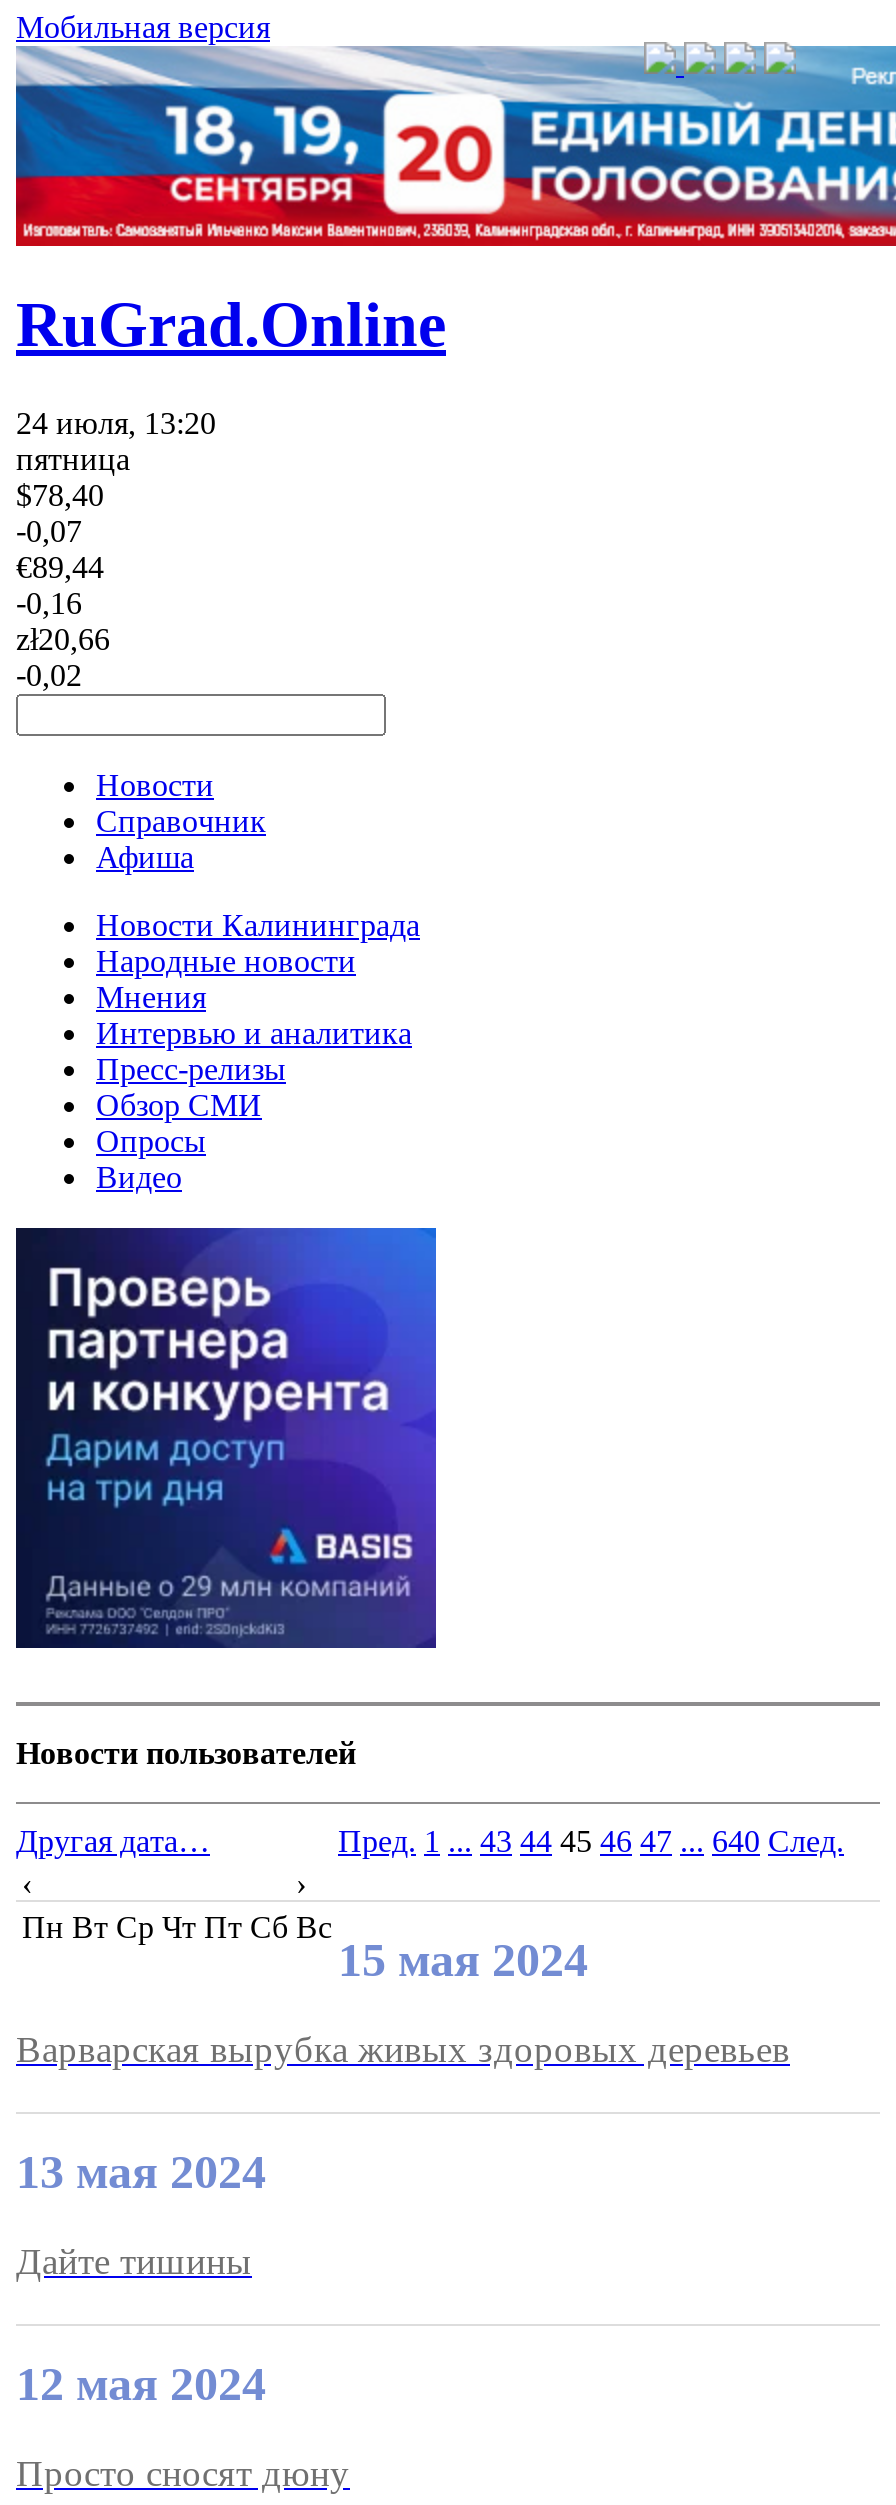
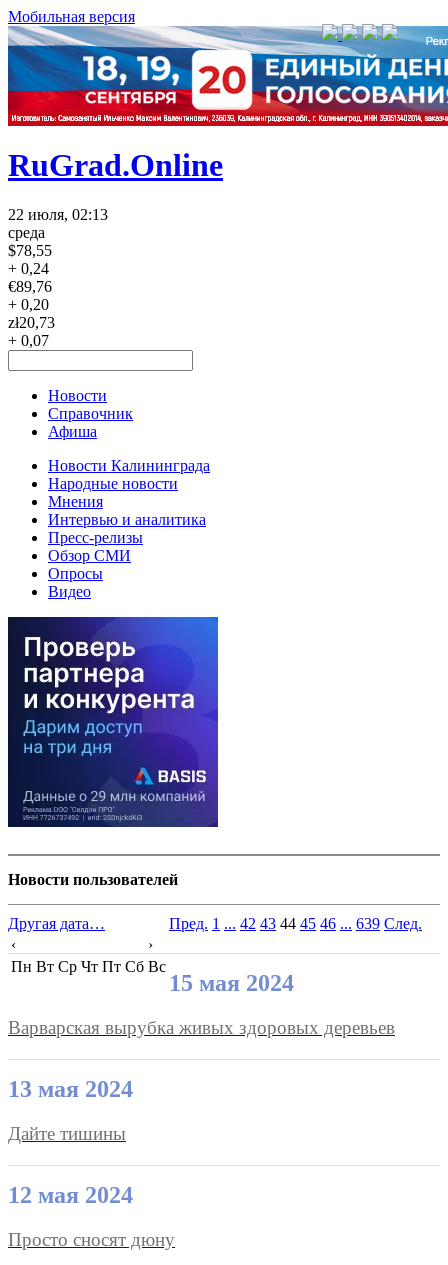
[16,406,216,692] 24 июля, 13:20 | пятница | $78,40 | -0,07 | €89,44 | -0,16 | zł20,66 | -0,02 -> [8,206,108,349] 22 июля, 02:13 | среда | $78,55 | + 0,24 | €89,76 | + 0,20 | zł20,73 | + 0,07
[338,1825,844,1859] Пред. 1 ... 43 44 45 46 47 ... 640 След. -> [169,915,422,932] Пред. 1 ... 42 43 44 45 46 ... 639 След.

